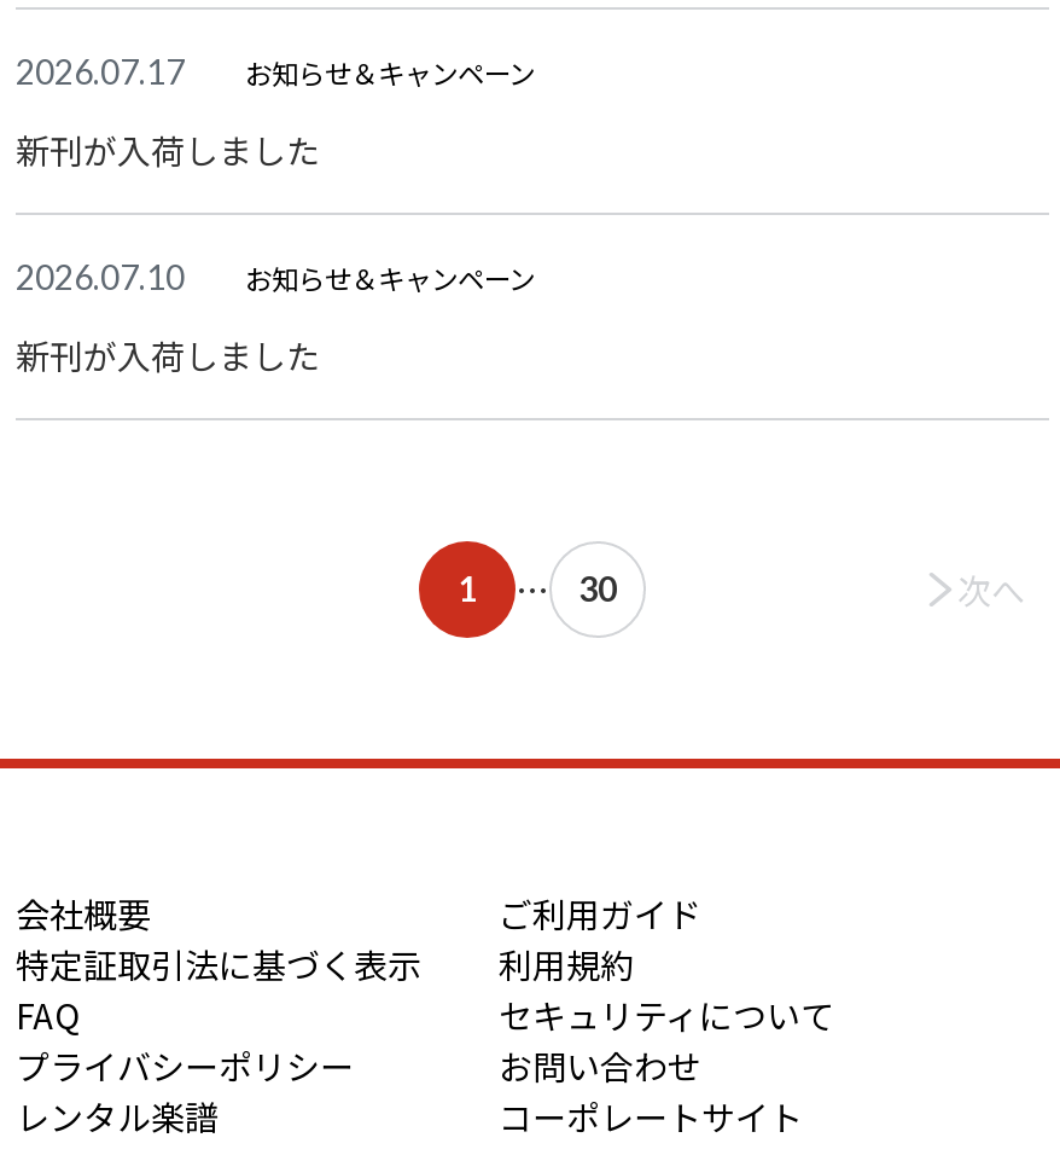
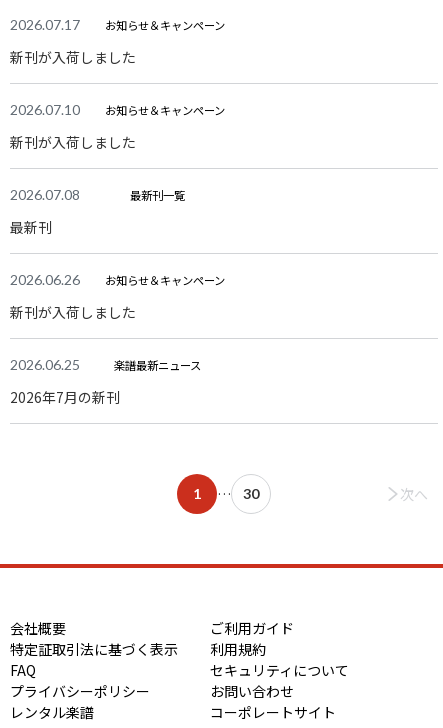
none -> [10,186,225,407] 2026.07.08 | 最新刊一覧 | 最新刊 | 2026.06.26 | お知らせ＆キャンペーン | 新刊が入荷しました | 2026.06.25 | 楽譜最新ニュース | 2026年7月の新刊

